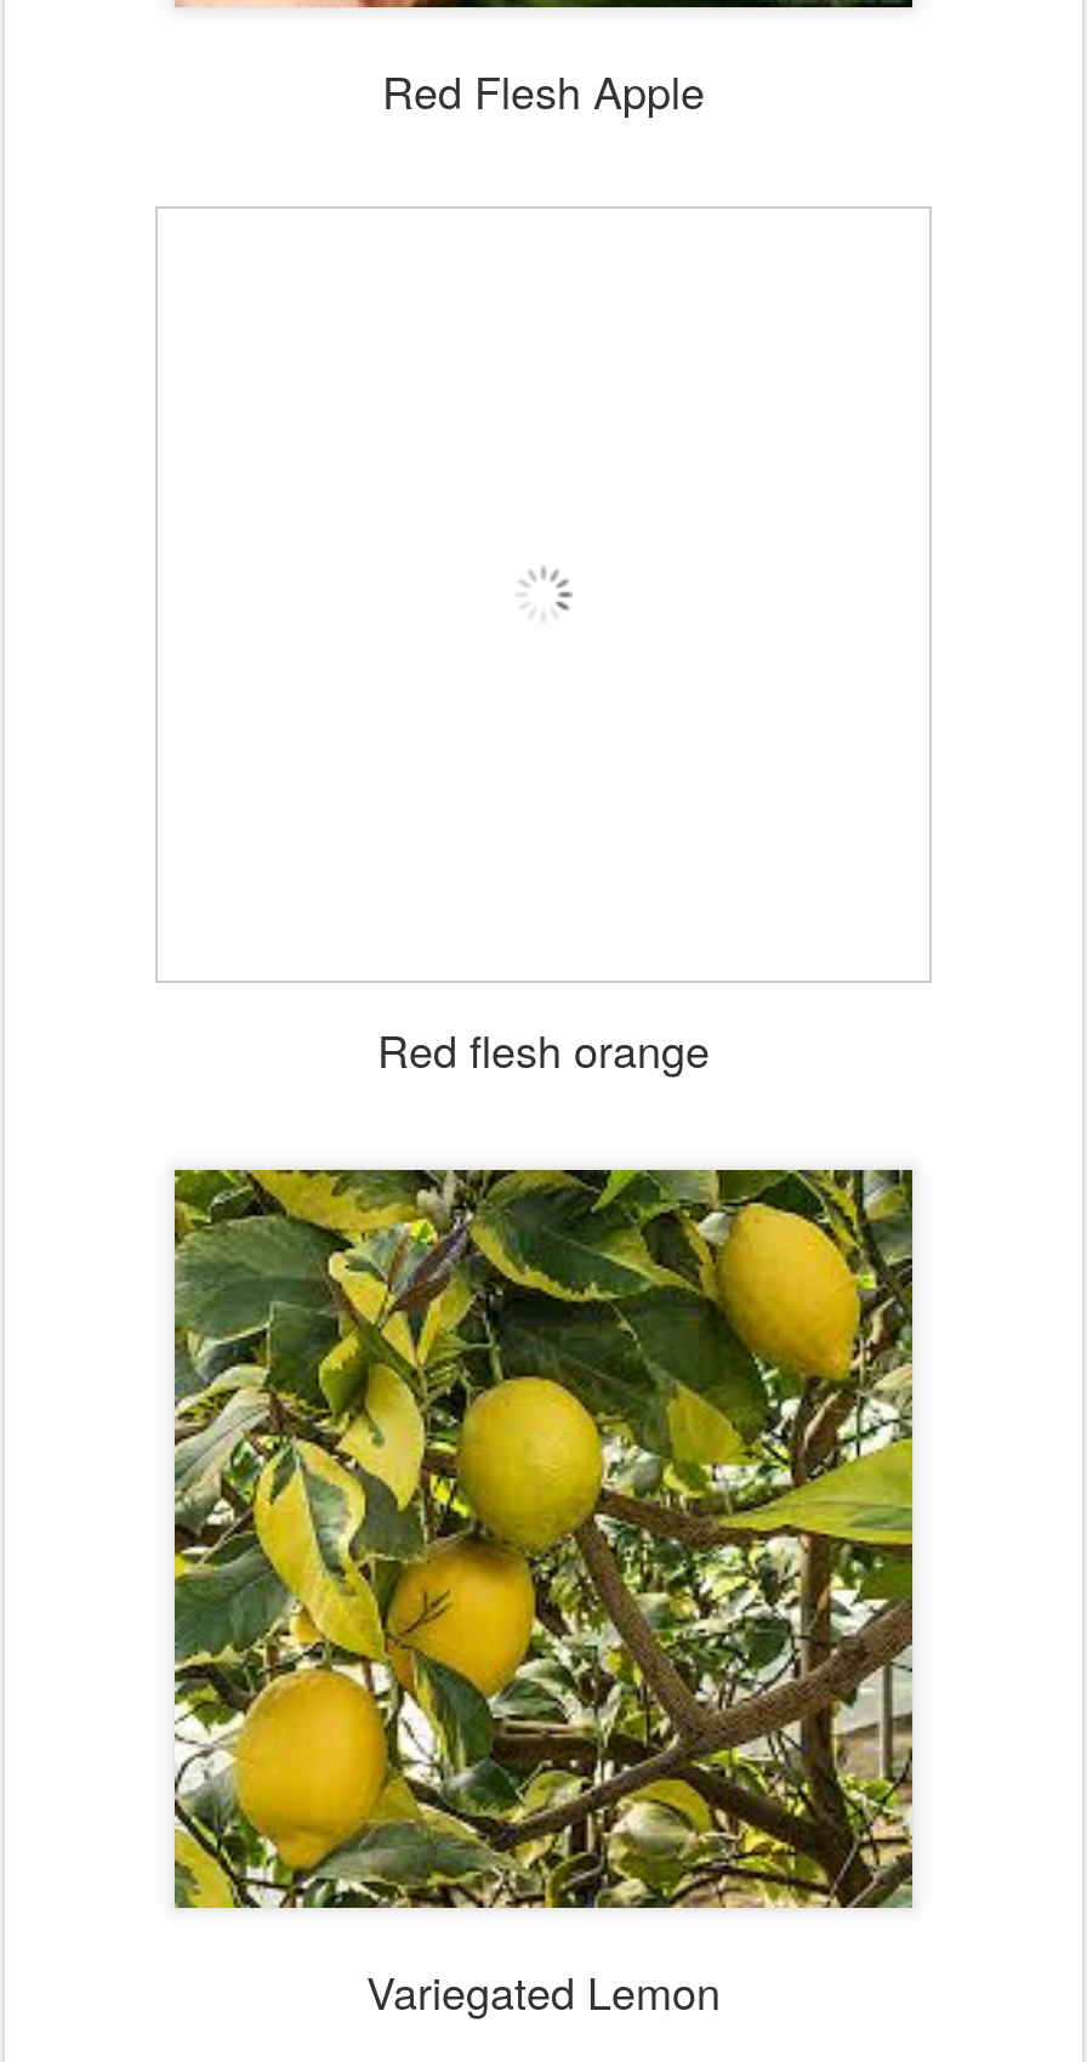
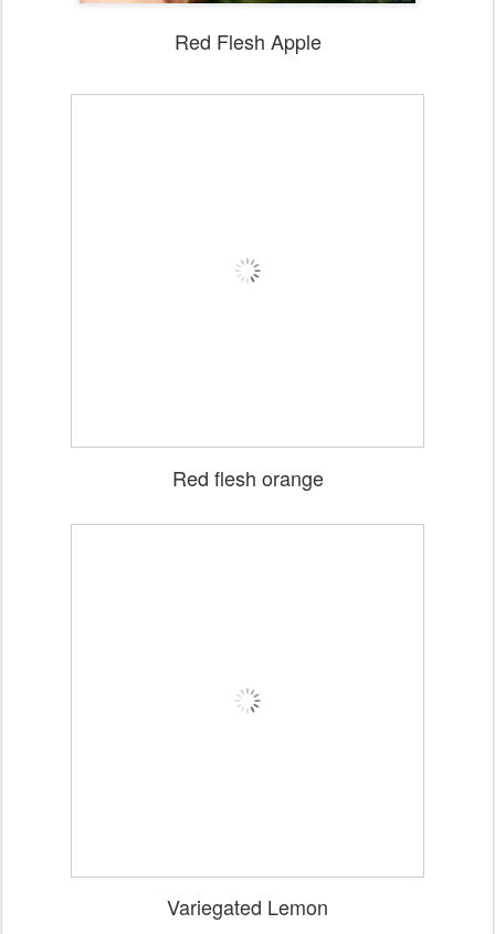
[172,1168,915,1910] [image] -> none

